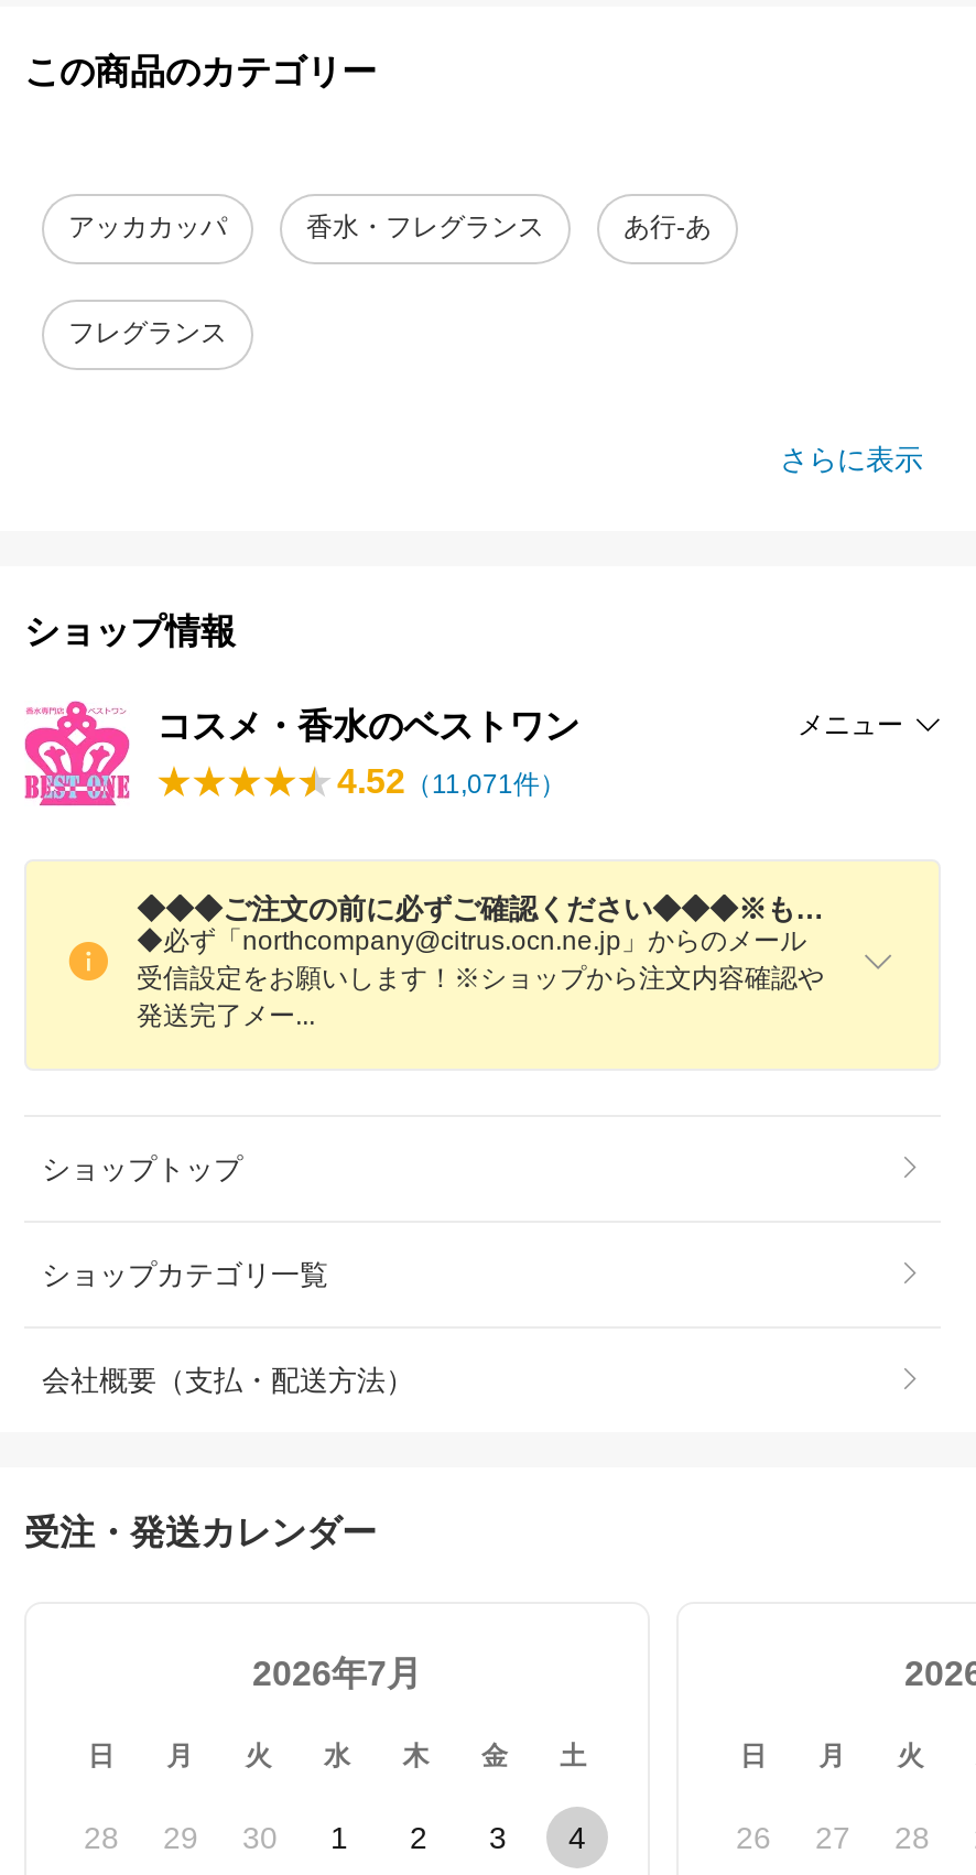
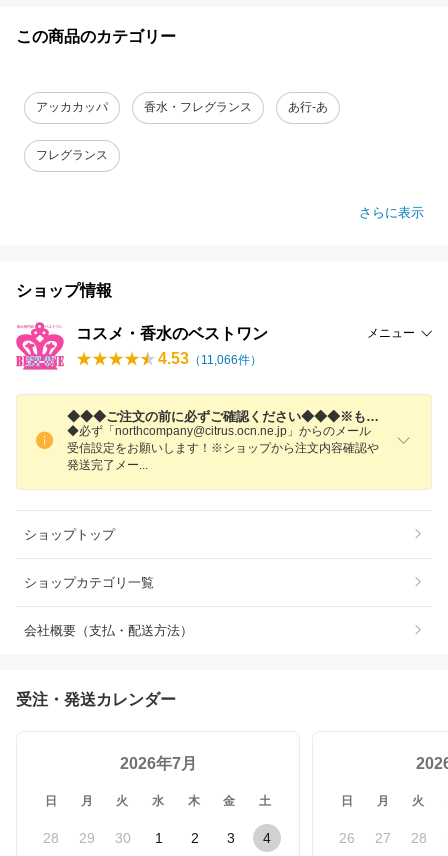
[337,762,566,800] 4.52（11,071件） -> [158,350,262,367] 4.53（11,066件）

